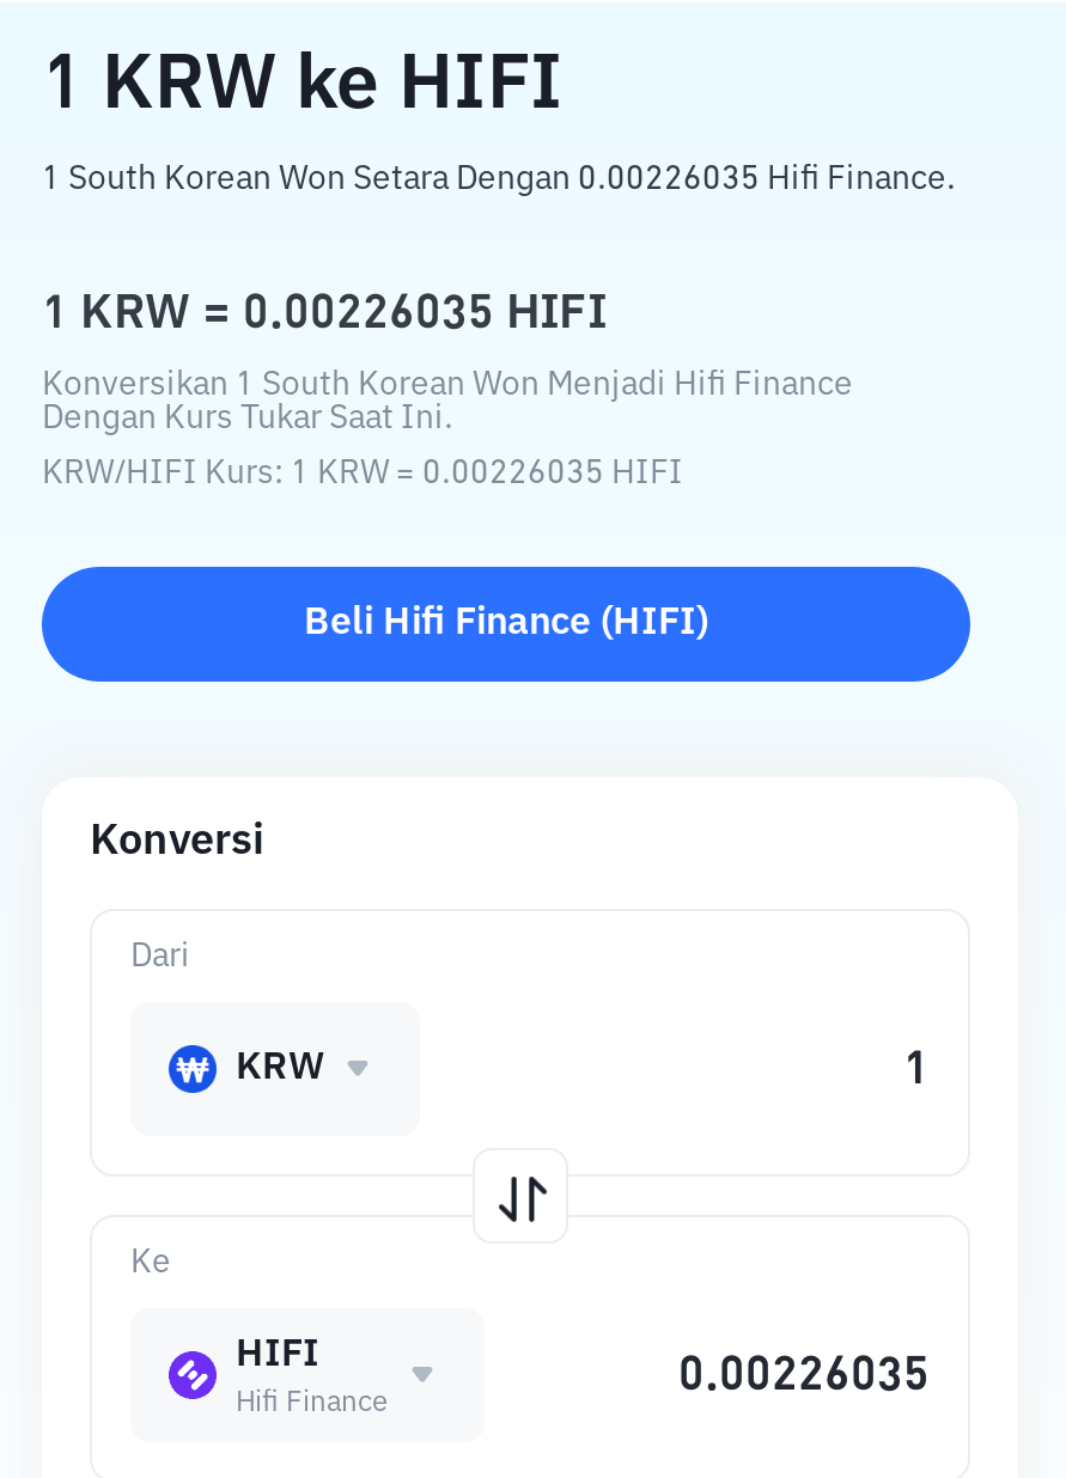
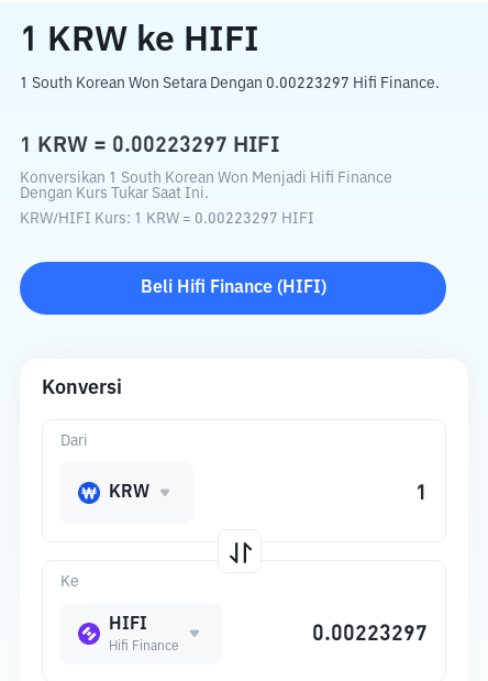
[42,163,956,196] 1 South Korean Won Setara Dengan 0.00226035 Hifi Finance. -> [20,76,440,91] 1 South Korean Won Setara Dengan 0.00223297 Hifi Finance.
[42,289,607,337] 1 KRW = 0.00226035 HIFI -> [20,134,279,156] 1 KRW = 0.00223297 HIFI
[42,457,683,490] KRW/HIFI Kurs: 1 KRW = 0.00226035 HIFI -> [20,211,314,227] KRW/HIFI Kurs: 1 KRW = 0.00223297 HIFI

